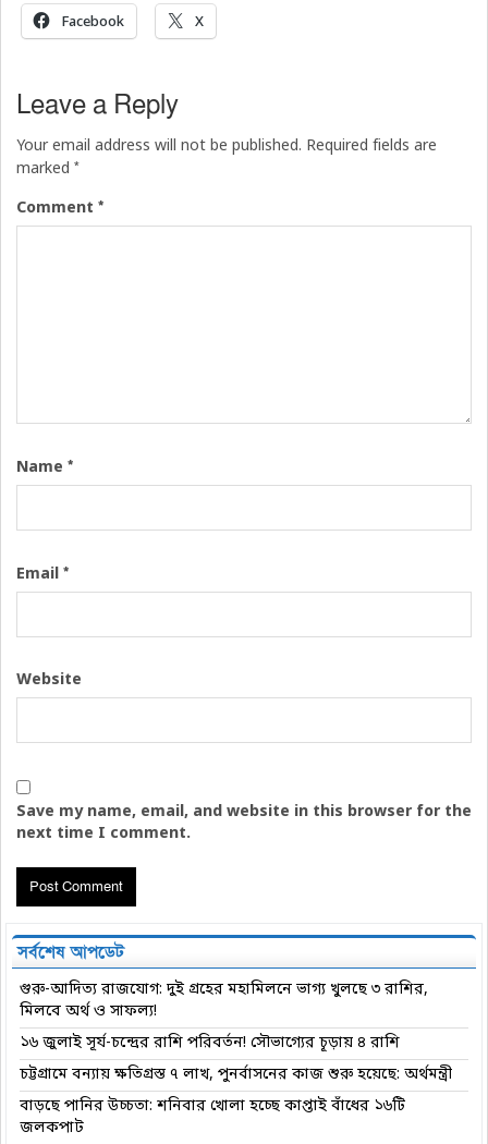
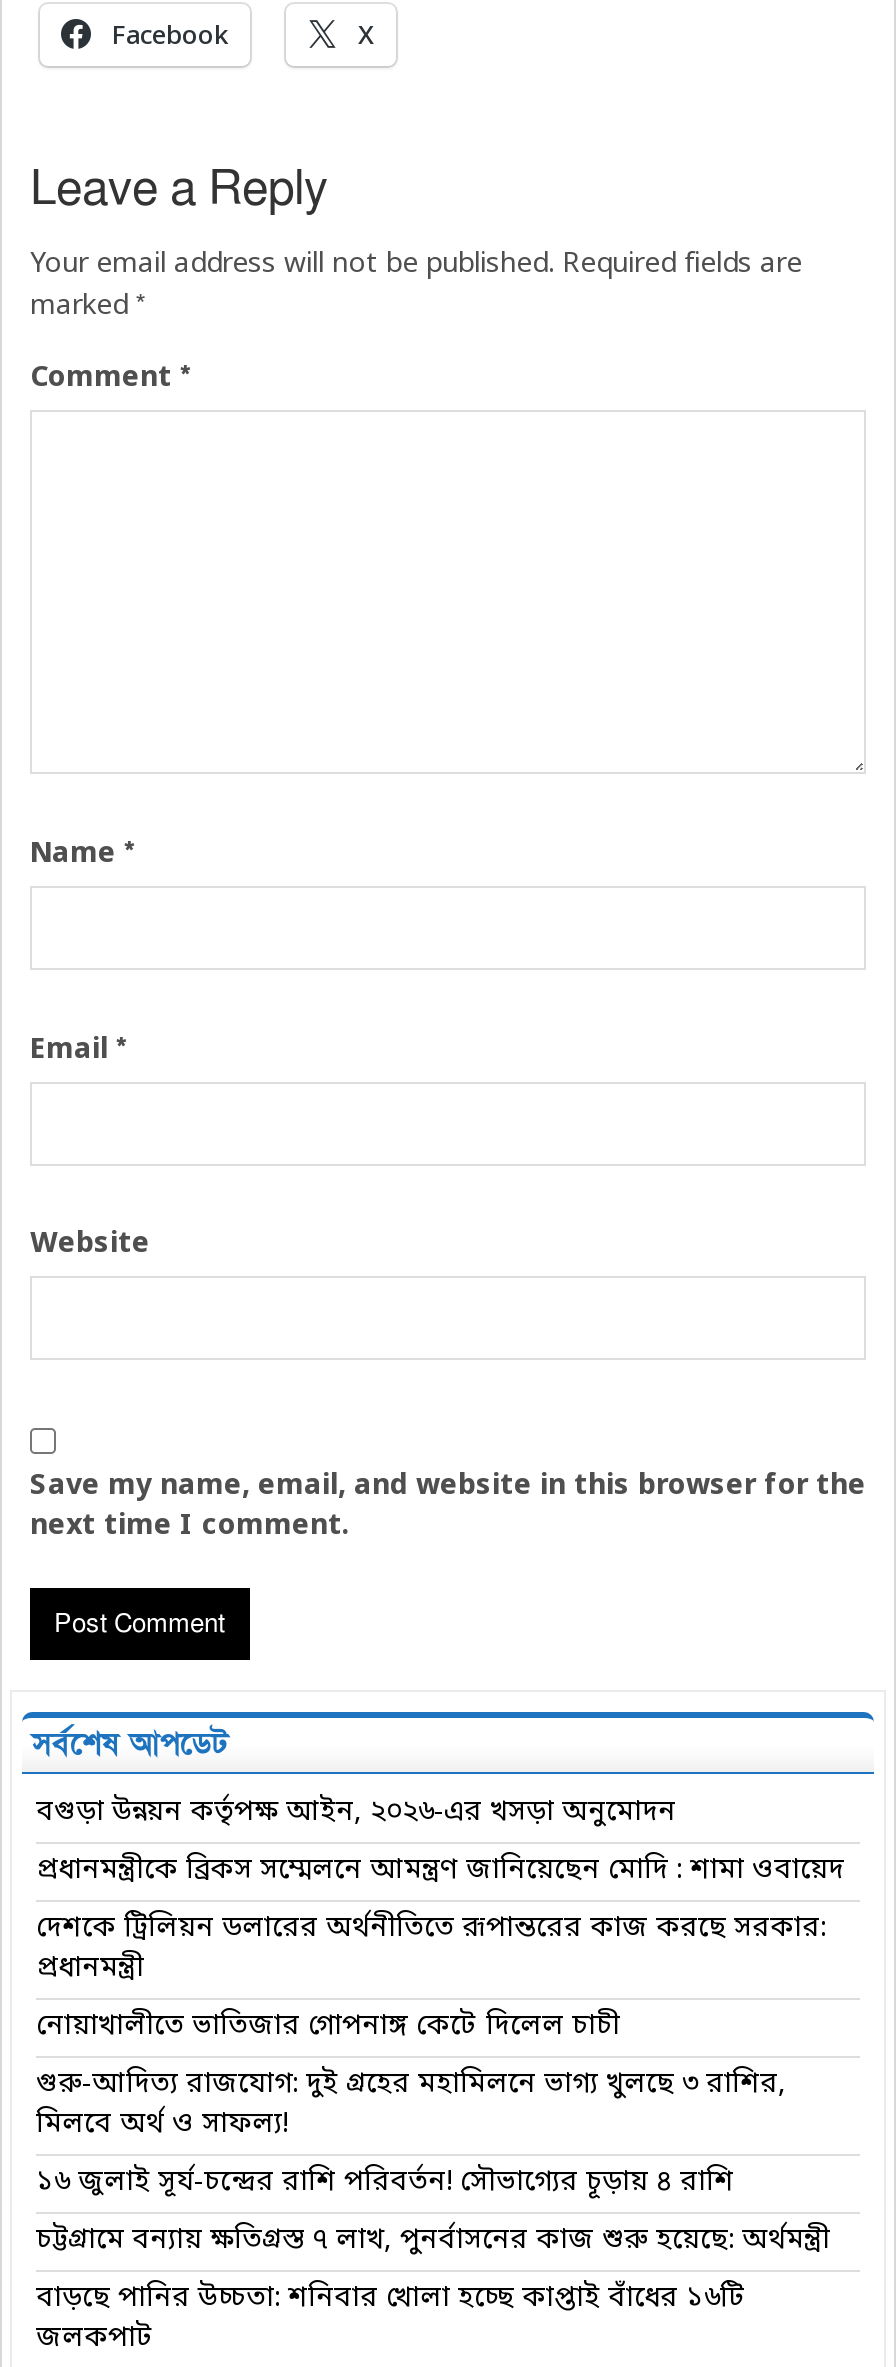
none -> [36,1794,844,2046] বগুড়া উন্নয়ন কর্তৃপক্ষ আইন, ২০২৬-এর খসড়া অনুমোদন | প্রধানমন্ত্রীকে ব্রিকস সম্মেলনে আমন্ত্রণ জানিয়েছেন মোদি : শামা ওবায়েদ | দেশকে ট্রিলিয়ন ডলারের অর্থনীতিতে রূপান্তরের কাজ করছে সরকার: | প্রধানমন্ত্রী | নোয়াখালীতে ভাতিজার গোপনাঙ্গ কেটে দিলেল চাচী

